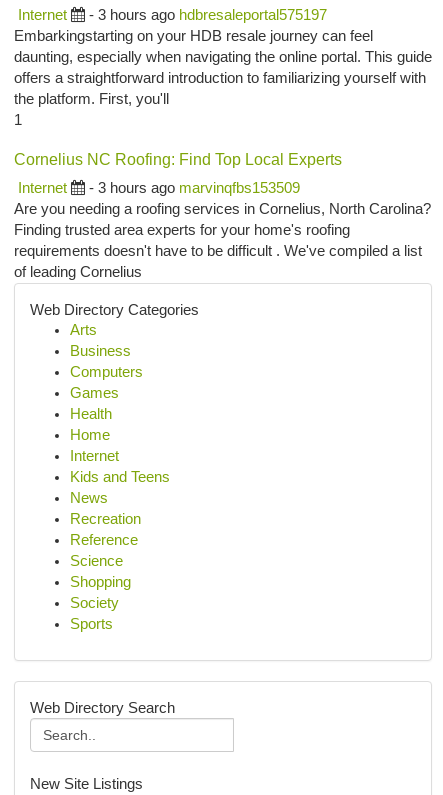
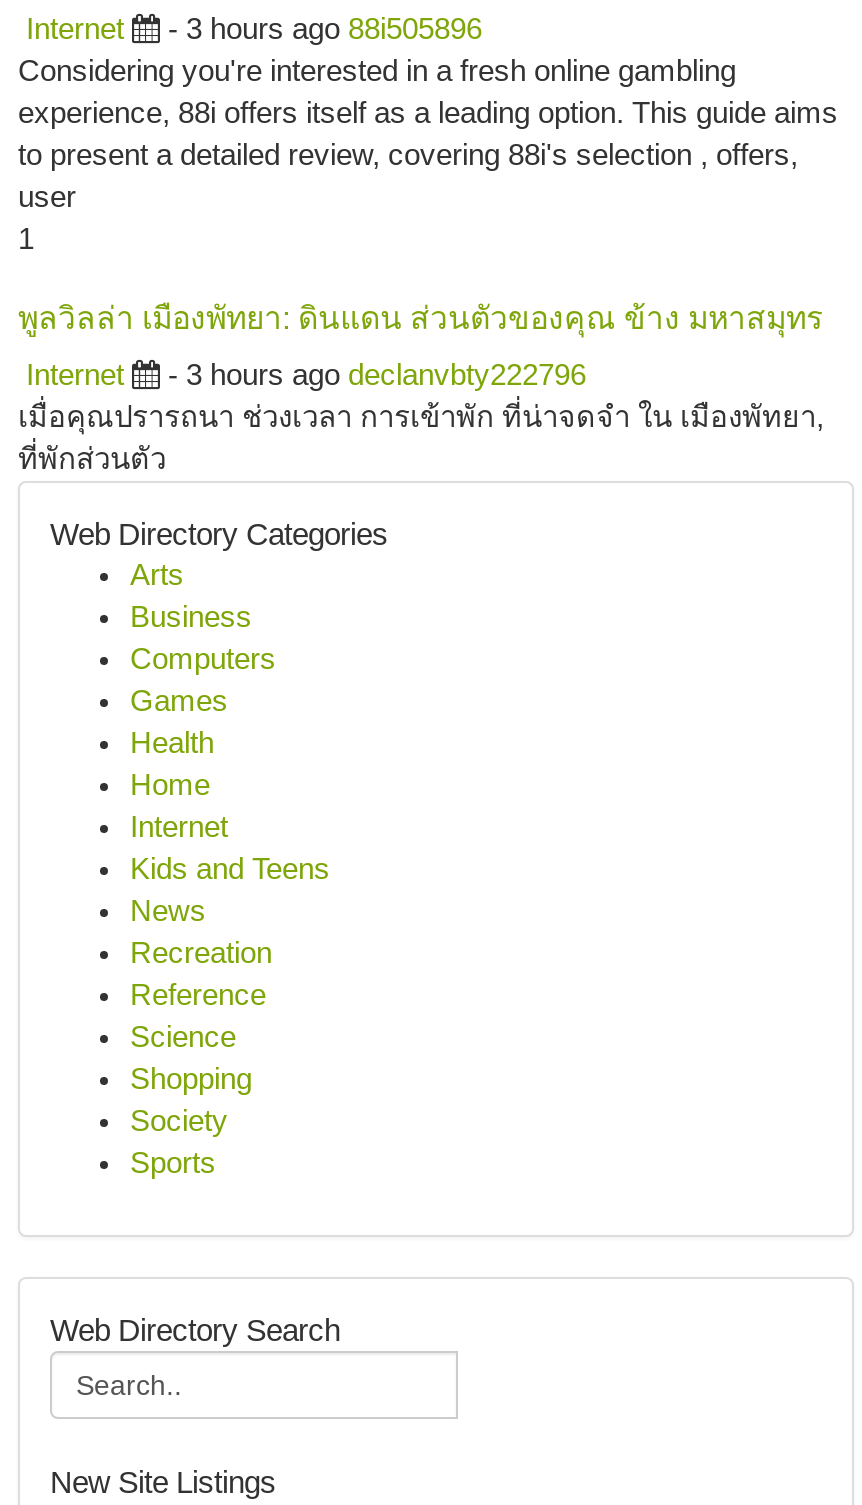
[14,7,432,107] - 3 hours ago hdbresaleportal575197 | Embarkingstarting on your HDB resale journey can feel | daunting, especially when navigating the online portal. This guide | offers a straightforward introduction to familiarizing yourself with | the platform. First, you'll -> [18,13,838,213] - 3 hours ago 88i505896 | Considering you're interested in a fresh online gambling | experience, 88i offers itself as a leading option. This guide aims | to present a detailed review, covering 88i's selection , offers, | user
[14,151,342,168] Cornelius NC Roofing: Find Top Local Experts -> [18,301,822,335] พูลวิลล่า เมืองพัทยา: ดินแดน ส่วนตัวของคุณ ข้าง มหาสมุทร
[14,180,431,280] - 3 hours ago marvinqfbs153509 | Are you needing a roofing services in Cornelius, North Carolina? | Finding trusted area experts for your home's roofing | requirements doesn't have to be difficult . We've compiled a list | of leading Cornelius -> [18,359,824,475] - 3 hours ago declanvbty222796 | เมื่อคุณปรารถนา ช่วงเวลา การเข้าพัก ที่น่าจดจำ ใน เมืองพัทยา, | ที่พักส่วนตัว

